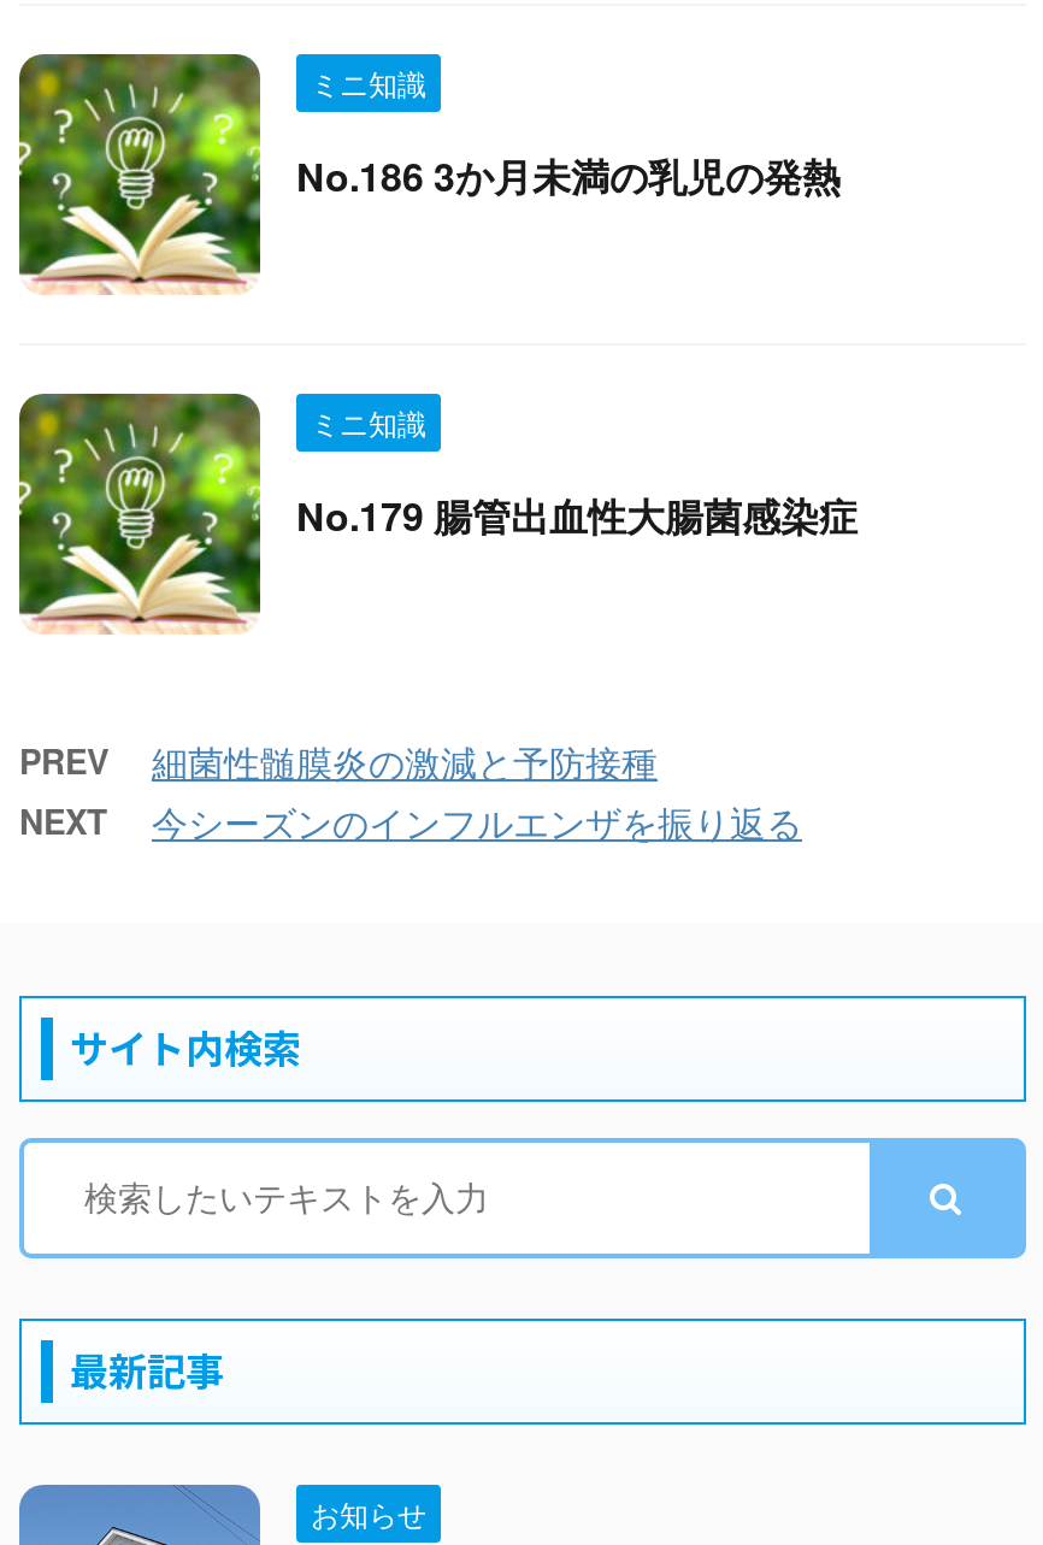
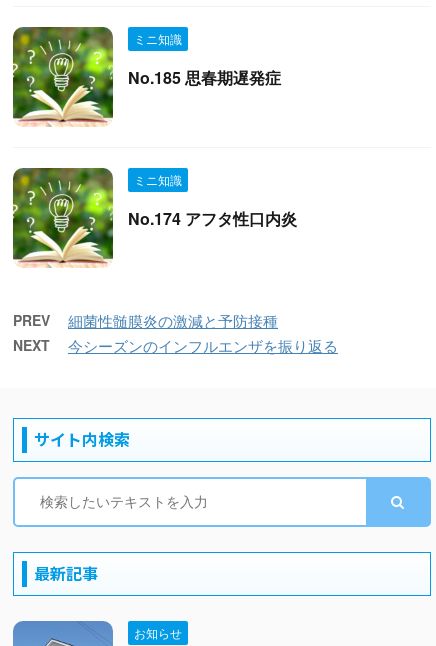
[296,148,841,204] No.186 3か月未満の乳児の発熱 -> [128,66,281,89] No.185 思春期遅発症
[296,488,858,543] No.179 腸管出血性大腸菌感染症 -> [128,207,297,230] No.174 アフタ性口内炎

